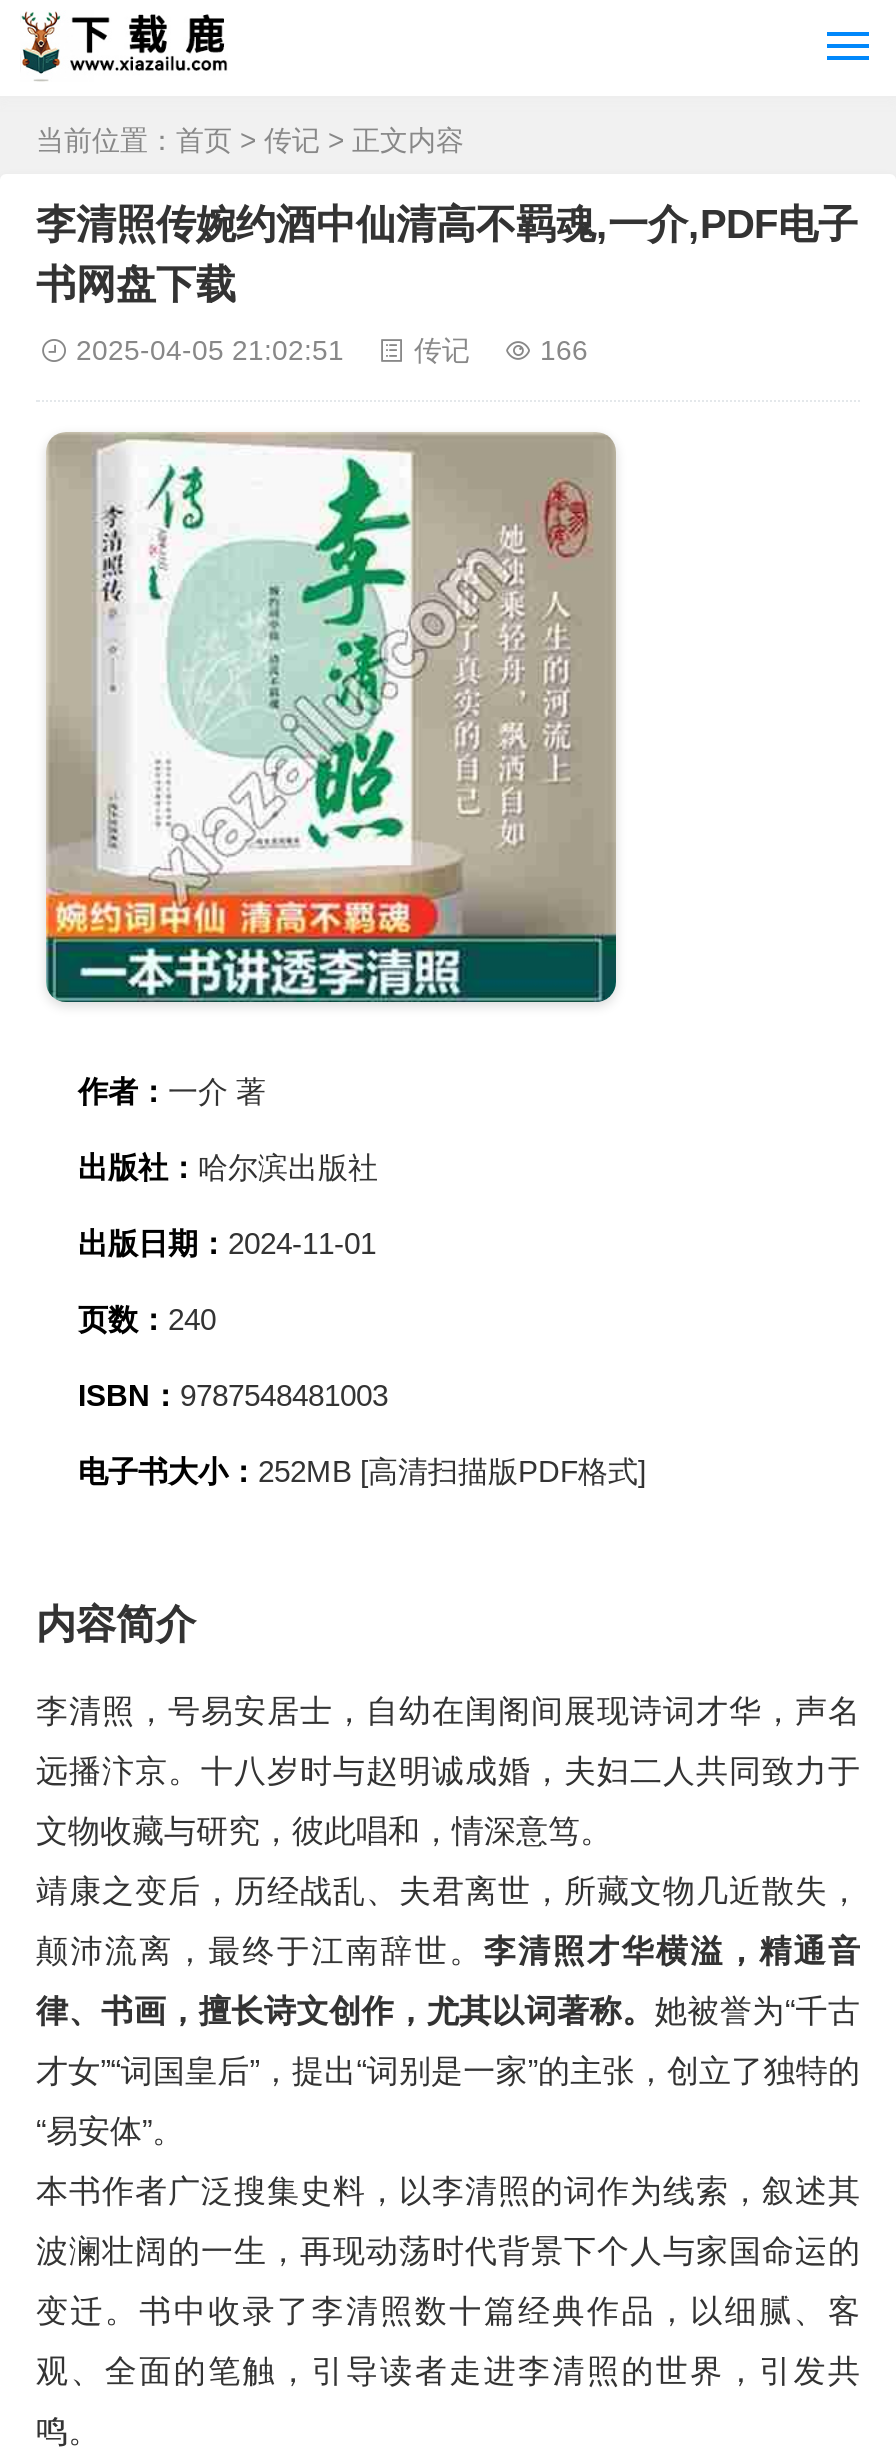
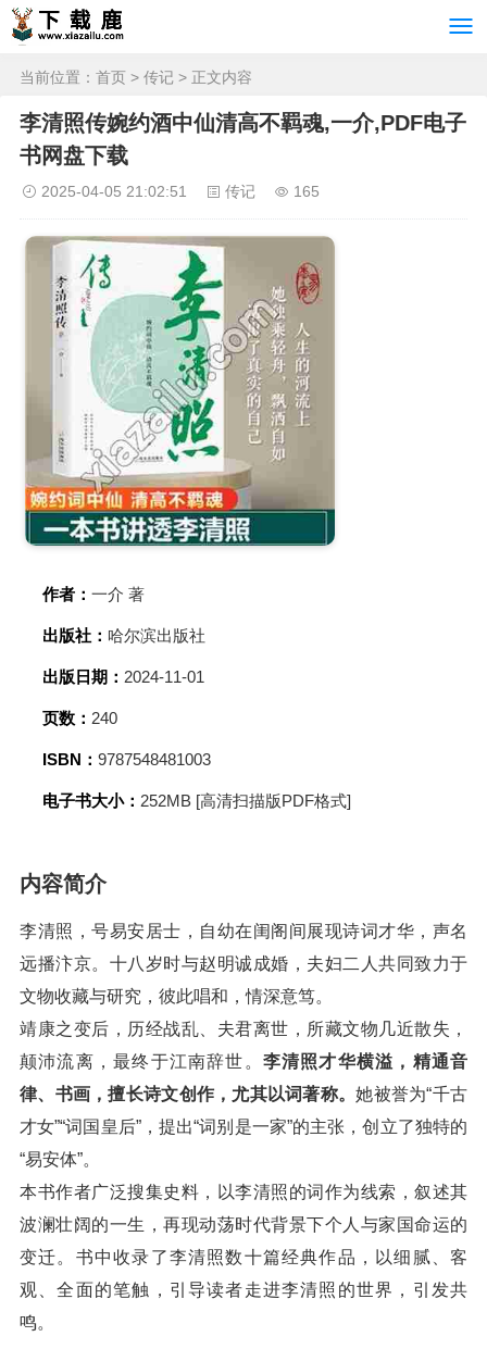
[540,334,588,366] 166 -> [294,183,320,200] 165

